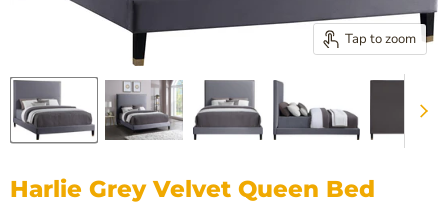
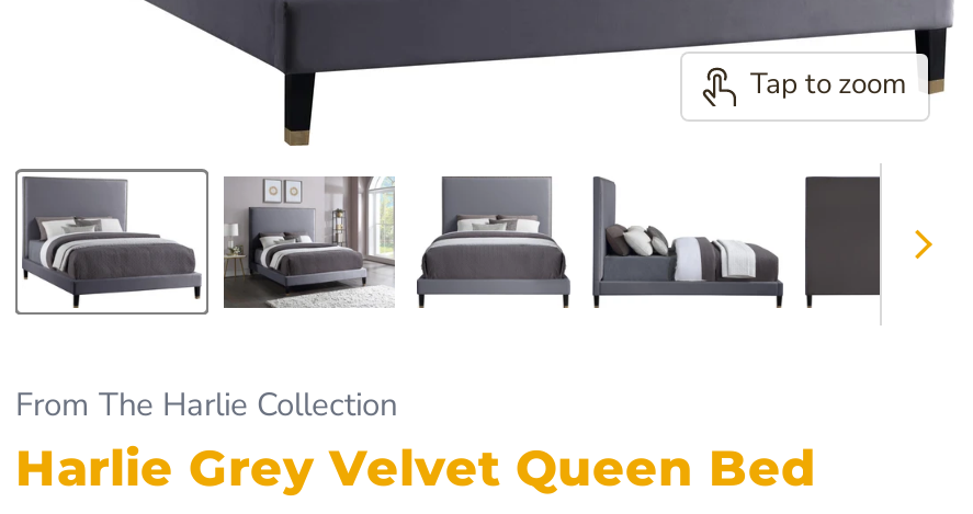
none -> [15,381,397,425] From The Harlie Collection

